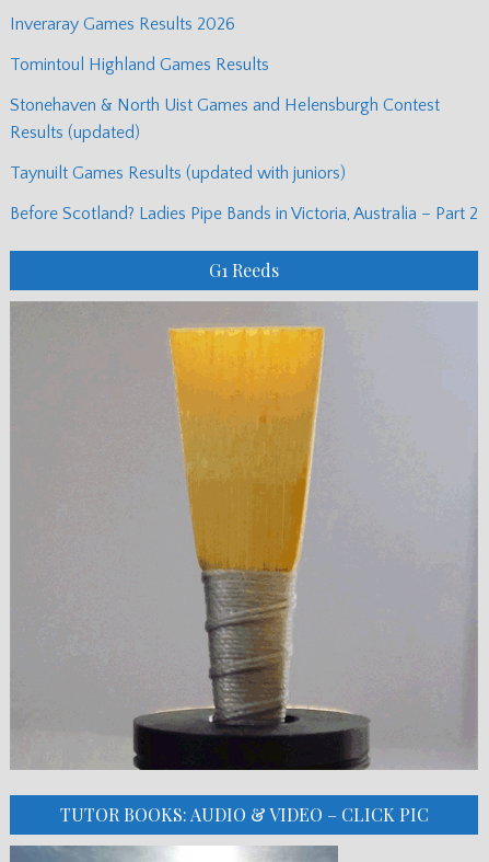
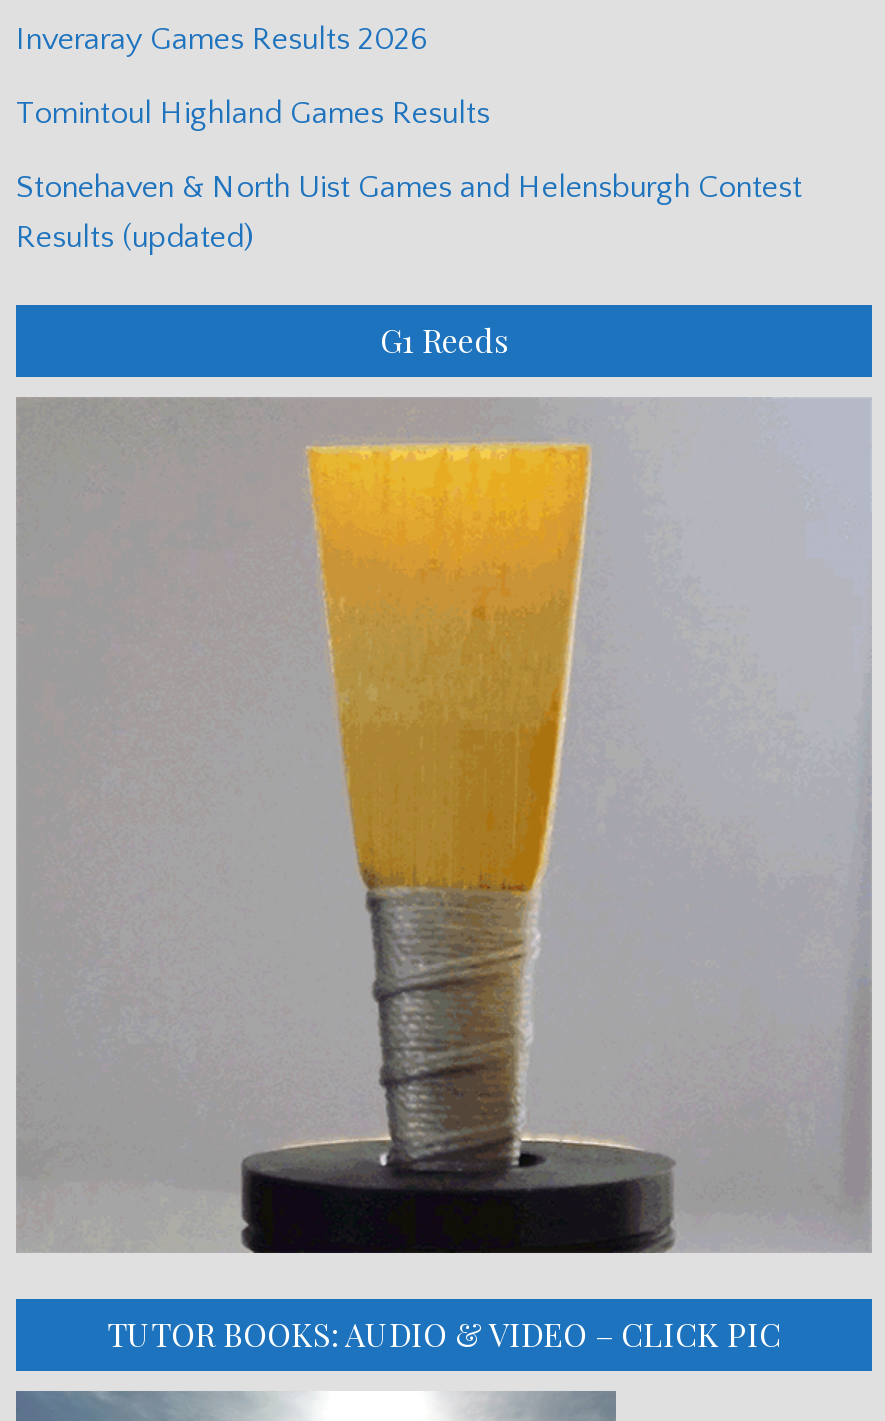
[10,163,478,223] Taynuilt Games Results (updated with juniors) | Before Scotland? Ladies Pipe Bands in Victoria, Australia – Part 2 -> none

